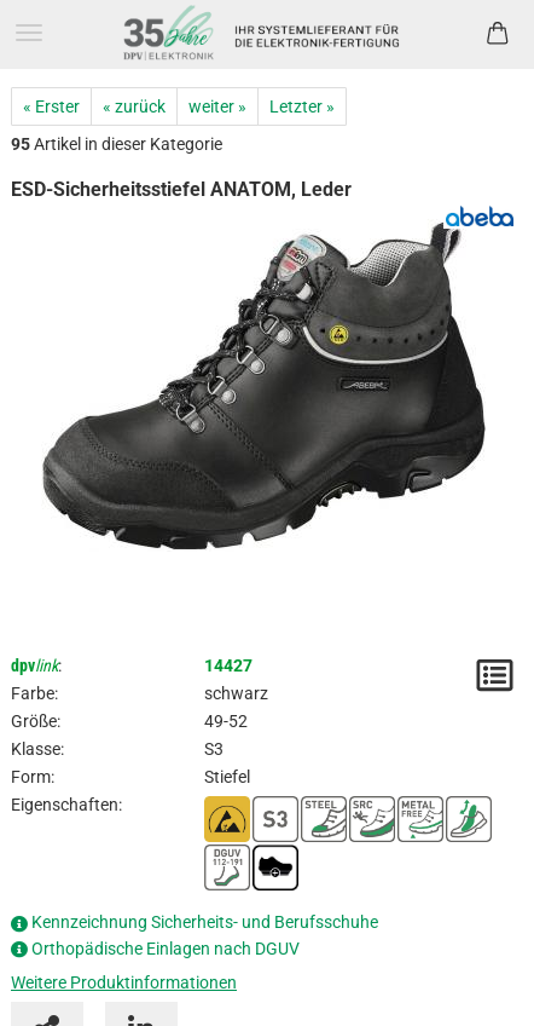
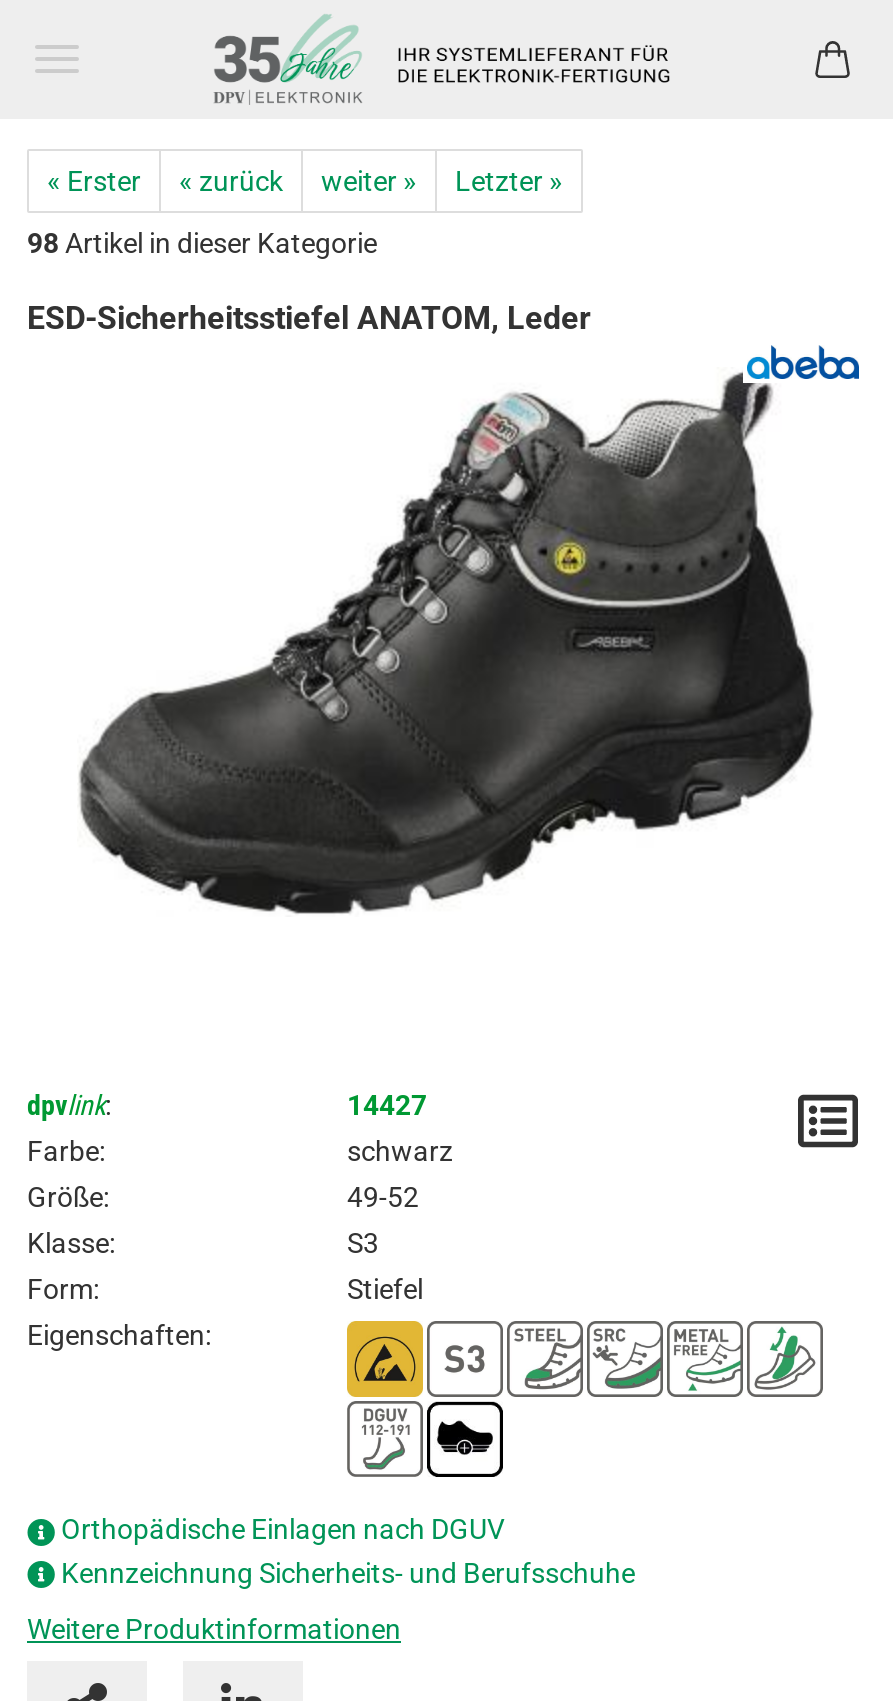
[11,134,222,154] 95 Artikel in dieser Kategorie -> [27,227,377,259] 98 Artikel in dieser Kategorie
moved [31,913,378,932] -> [61,1556,635,1588]: Kennzeichnung Sicherheits- und Berufsschuhe
moved [31,939,300,958] -> [61,1514,505,1546]: Orthopädische Einlagen nach DGUV

